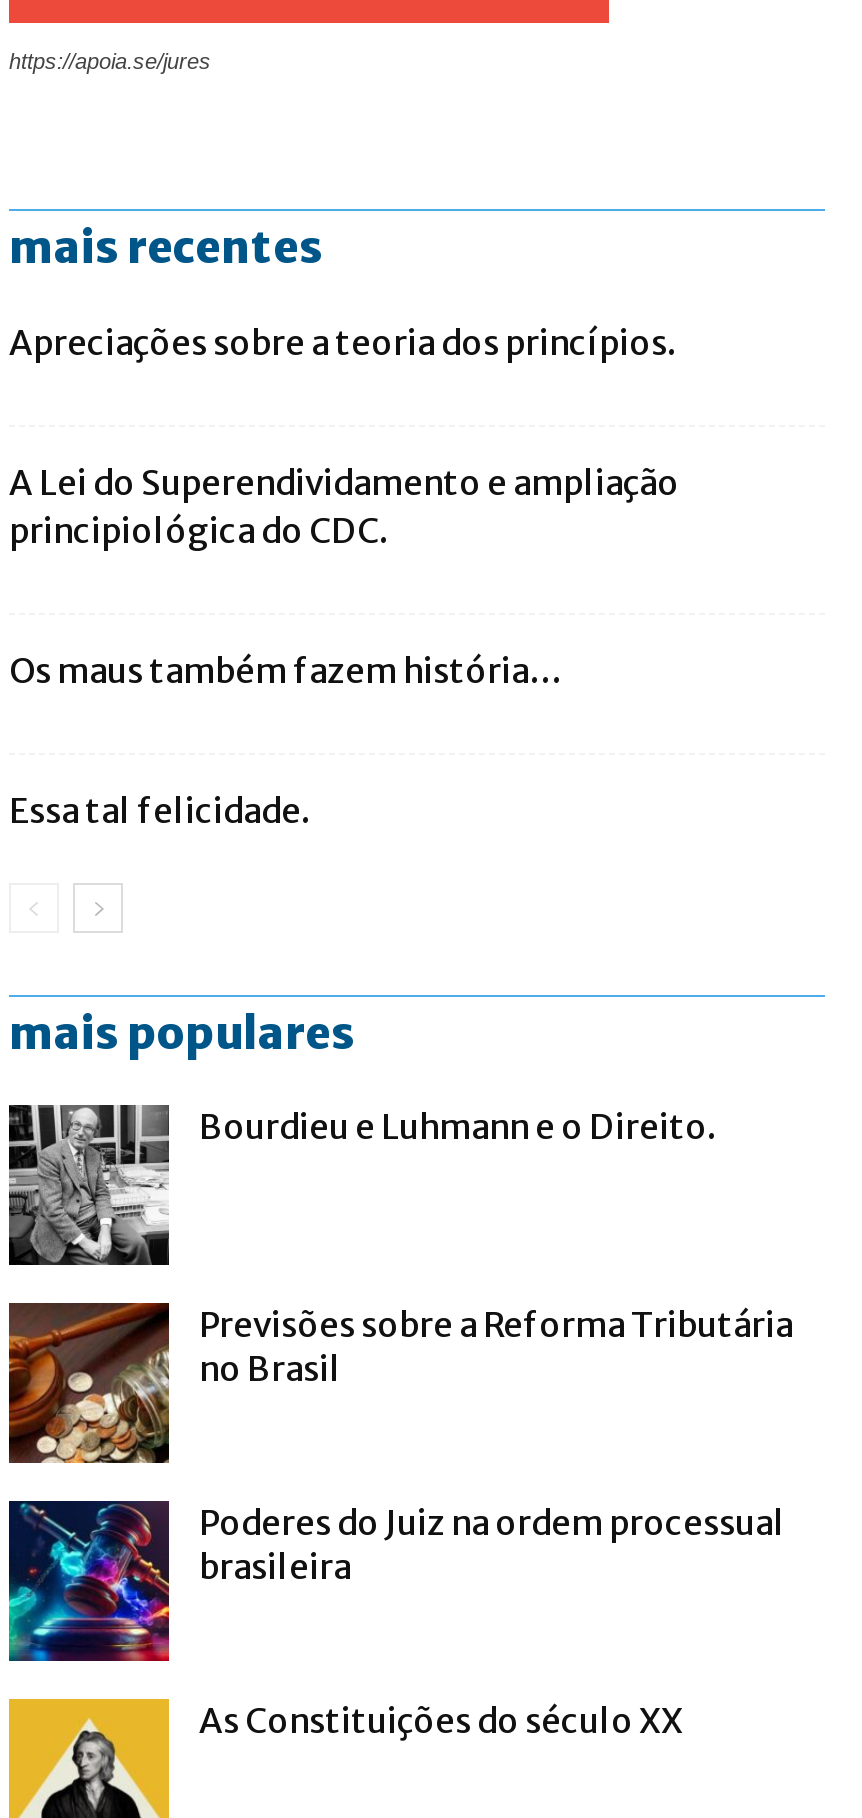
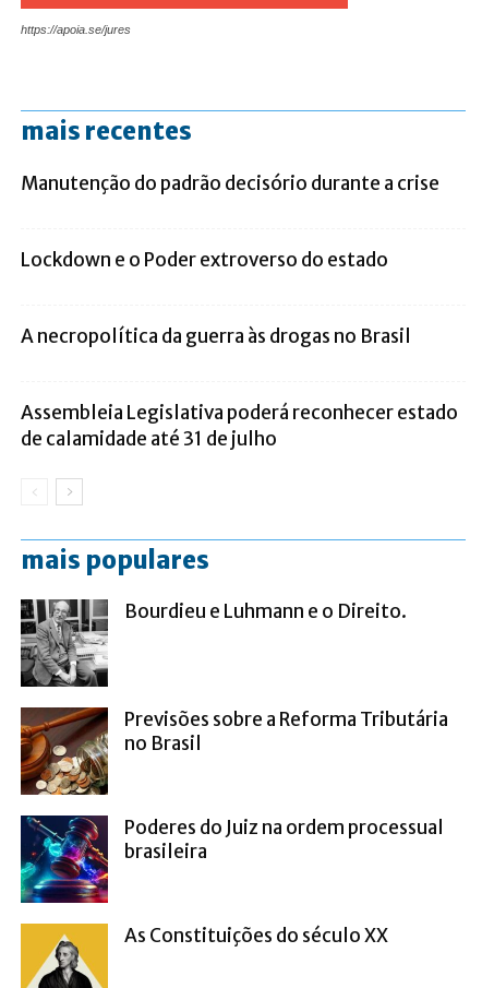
[9,321,677,365] Apreciações sobre a teoria dos princípios. -> [21,171,439,195] Manutenção do padrão decisório durante a crise
[9,461,679,553] A Lei do Superendividamento e ampliação | principiológica do CDC. -> [21,247,388,272] Lockdown e o Poder extroverso do estado
[9,649,561,693] Os maus também fazem história… -> [21,324,411,348] A necropolítica da guerra às drogas no Brasil
[9,789,311,833] Essa tal felicidade. -> [21,400,458,451] Assembleia Legislativa poderá reconhecer estado | de calamidade até 31 de julho

